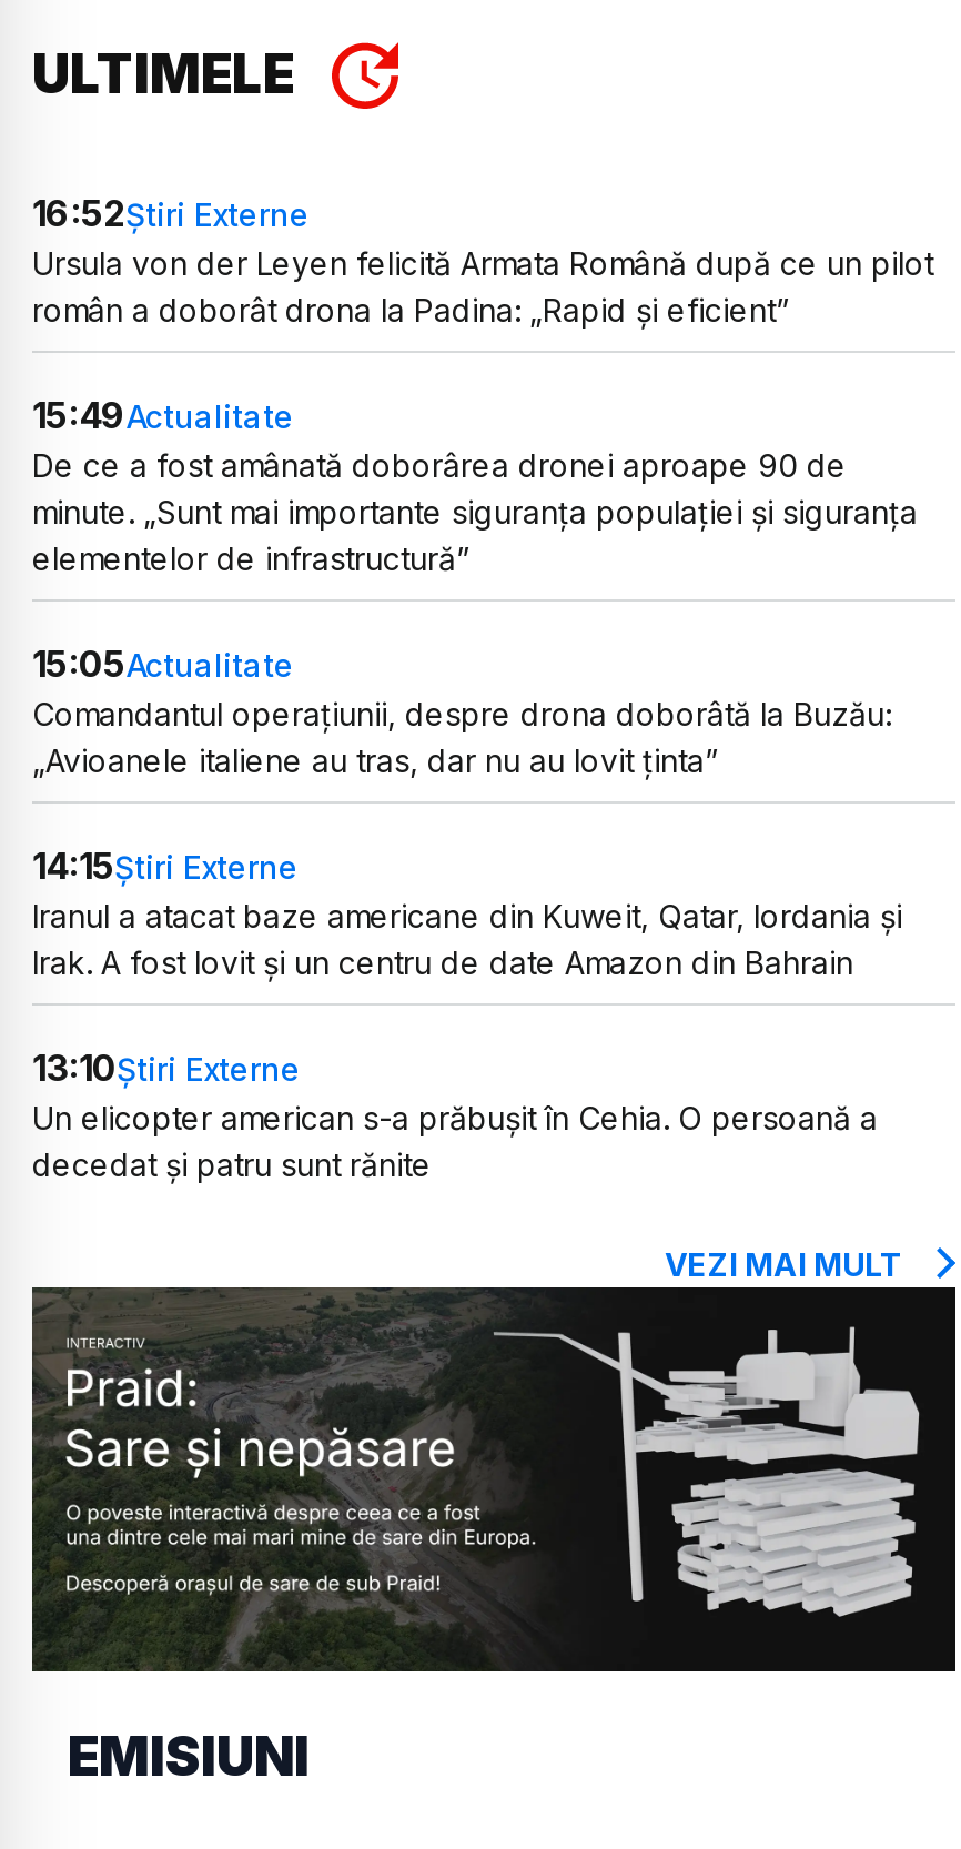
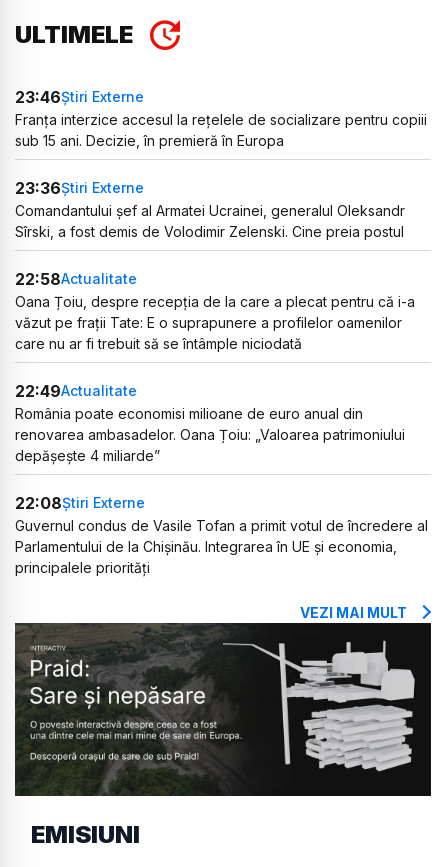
[32,191,933,329] 16:52Știri Externe | Ursula von der Leyen felicită Armata Română după ce un pilot | român a doborât drona la Padina: „Rapid și eficient” -> [15,87,427,149] 23:46Știri Externe | Franța interzice accesul la rețelele de socializare pentru copiii | sub 15 ani. Decizie, în premieră în Europa
[32,393,918,578] 15:49Actualitate | De ce a fost amânată doborârea dronei aproape 90 de | minute. „Sunt mai importante siguranţa populaţiei şi siguranţa | elementelor de infrastructură” -> [15,178,405,240] 23:36Știri Externe | Comandantului șef al Armatei Ucrainei, generalul Oleksandr | Sîrski, a fost demis de Volodimir Zelenski. Cine preia postul
[32,642,891,780] 15:05Actualitate | Comandantul operațiunii, despre drona doborâtă la Buzău: | „Avioanele italiene au tras, dar nu au lovit ținta” -> [15,269,415,352] 22:58Actualitate | Oana Țoiu, despre recepția de la care a plecat pentru că i-a | văzut pe frații Tate: E o suprapunere a profilelor oamenilor | care nu ar fi trebuit să se întâmple niciodată
[32,844,902,982] 14:15Știri Externe | Iranul a atacat baze americane din Kuweit, Qatar, Iordania și | Irak. A fost lovit și un centru de date Amazon din Bahrain -> [15,381,405,464] 22:49Actualitate | România poate economisi milioane de euro anual din | renovarea ambasadelor. Oana Țoiu: „Valoarea patrimoniului | depășește 4 miliarde”
[32,1046,878,1184] 13:10Știri Externe | Un elicopter american s-a prăbușit în Cehia. O persoană a | decedat și patru sunt rănite -> [15,493,428,576] 22:08Știri Externe | Guvernul condus de Vasile Tofan a primit votul de încredere al | Parlamentului de la Chișinău. Integrarea în UE și economia, | principalele priorități

